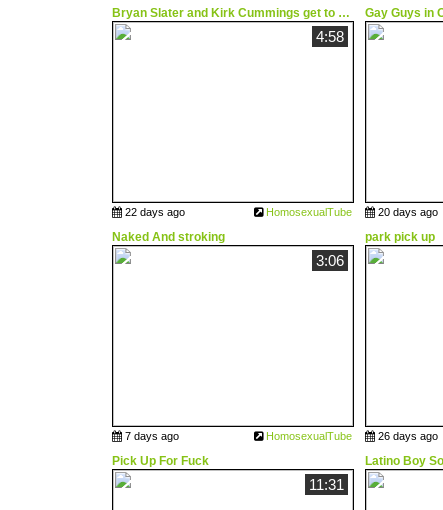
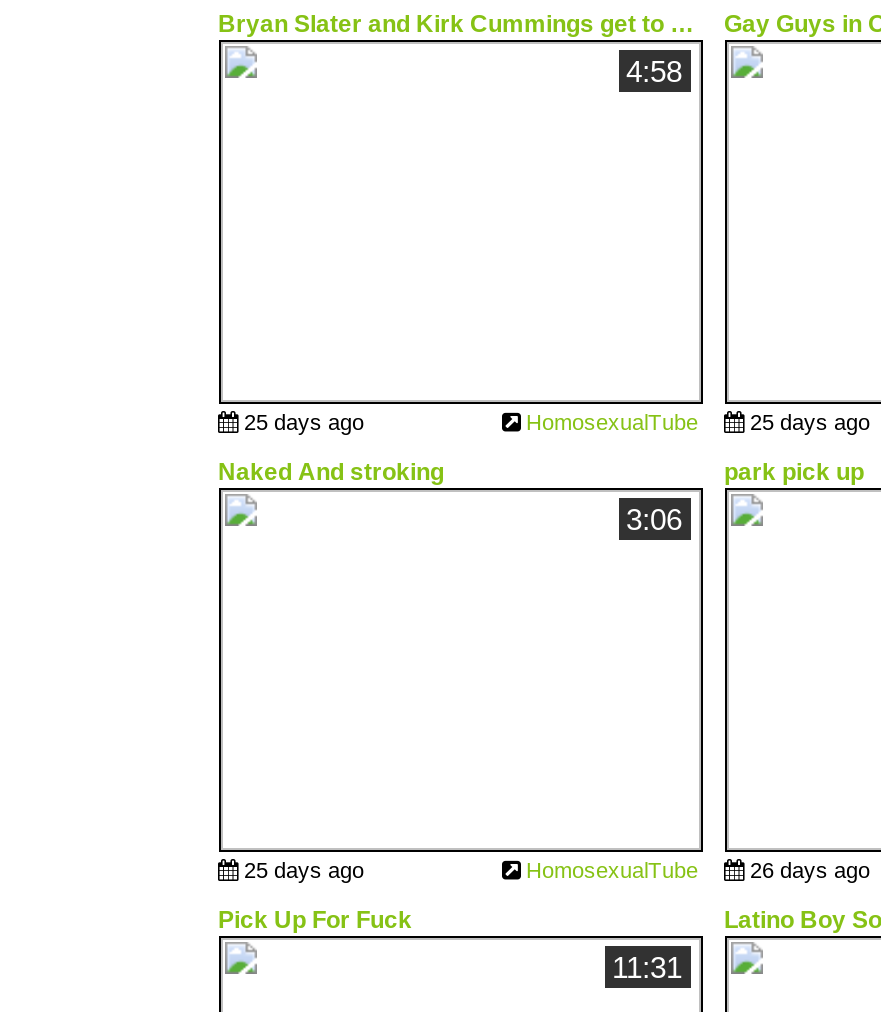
[121,206,184,218] 22 days ago -> [238,409,364,433] 25 days ago
[265,206,437,218] HomosexualTube 20 days ago -> [526,409,870,433] HomosexualTube 25 days ago
[121,430,178,442] 7 days ago -> [238,857,364,881] 25 days ago

